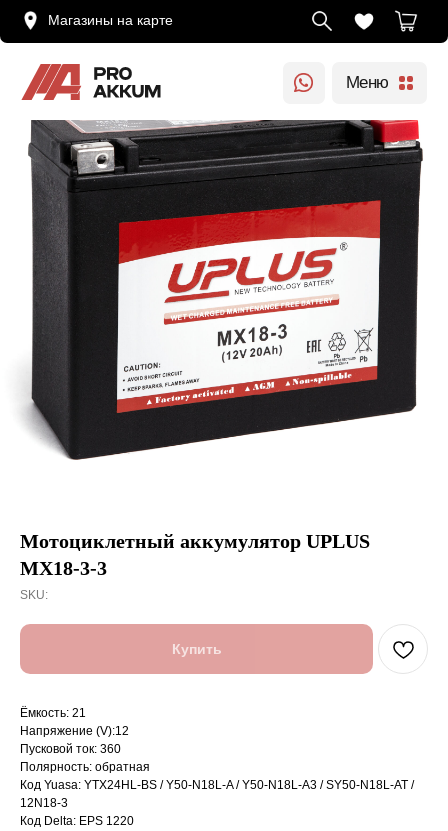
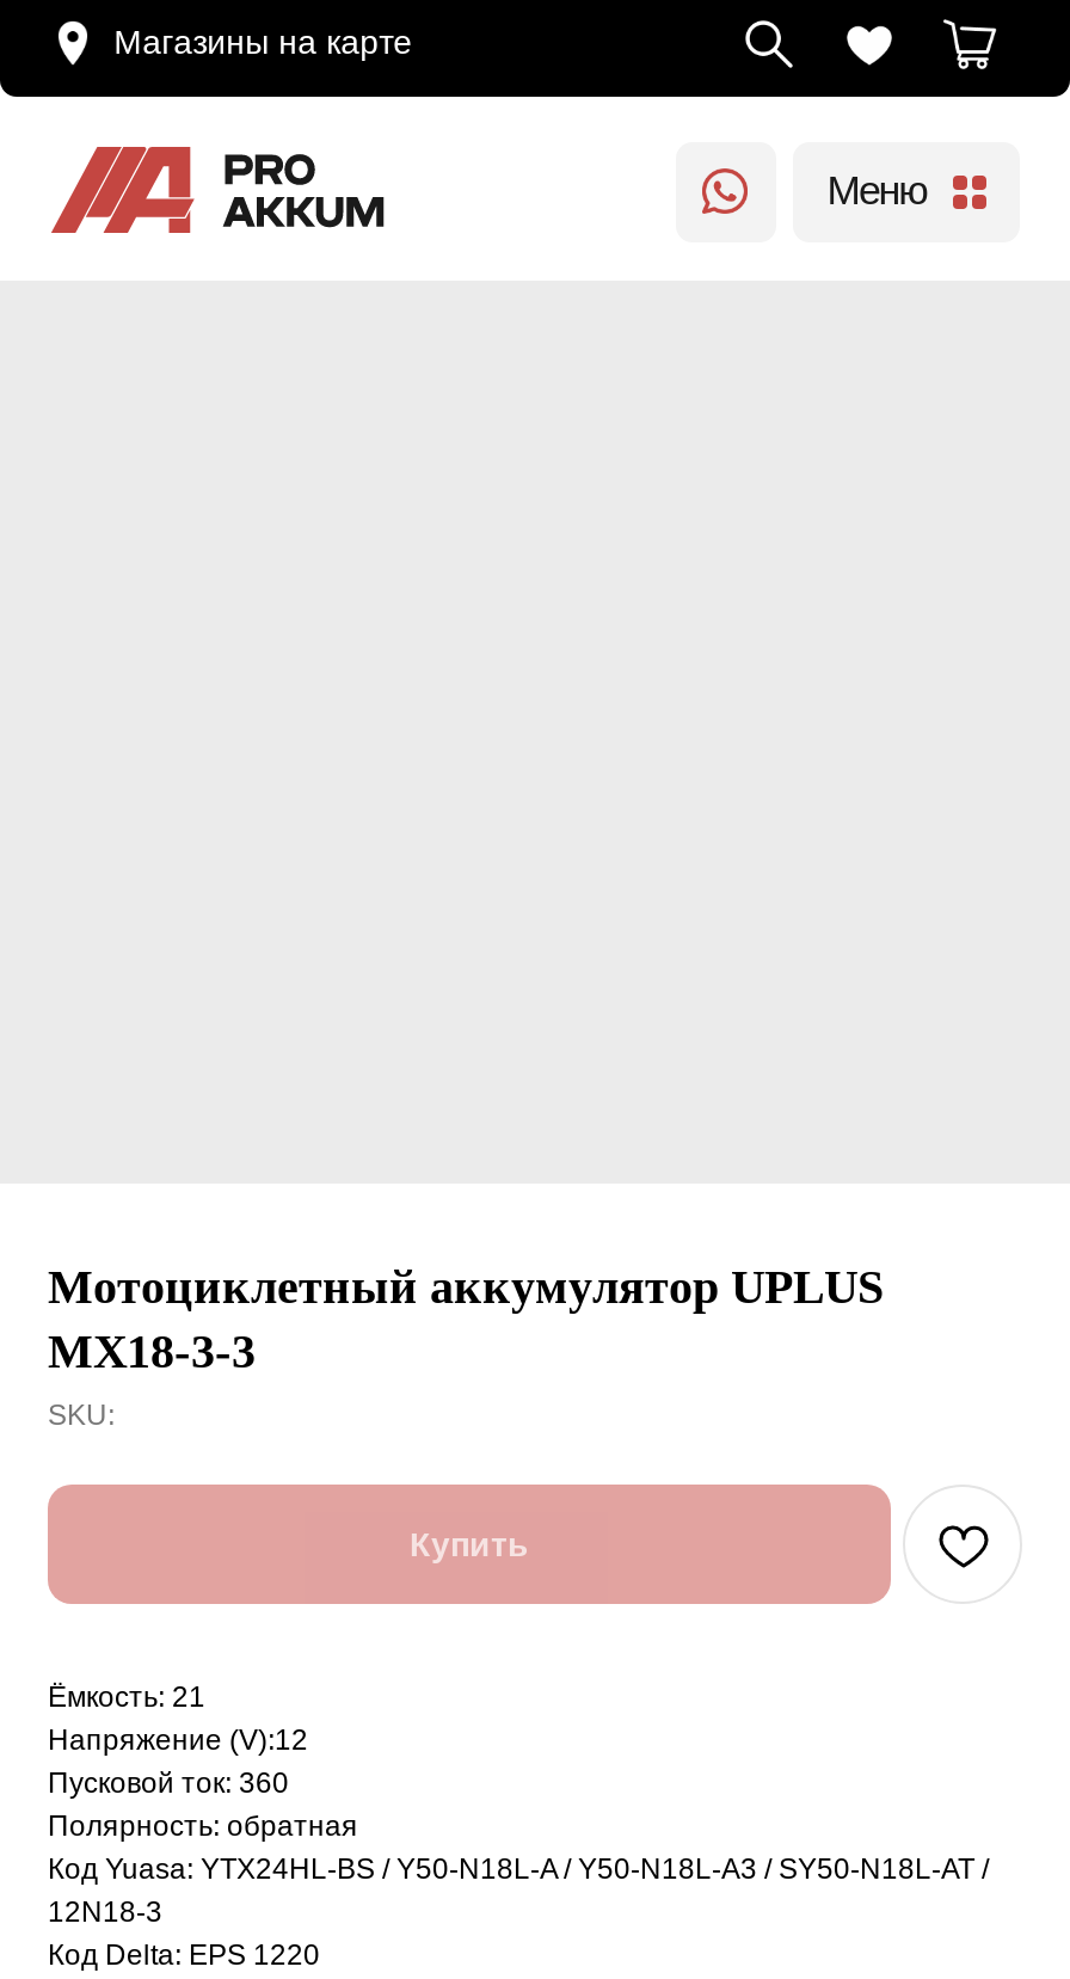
[28,119,423,461] [image] -> none

